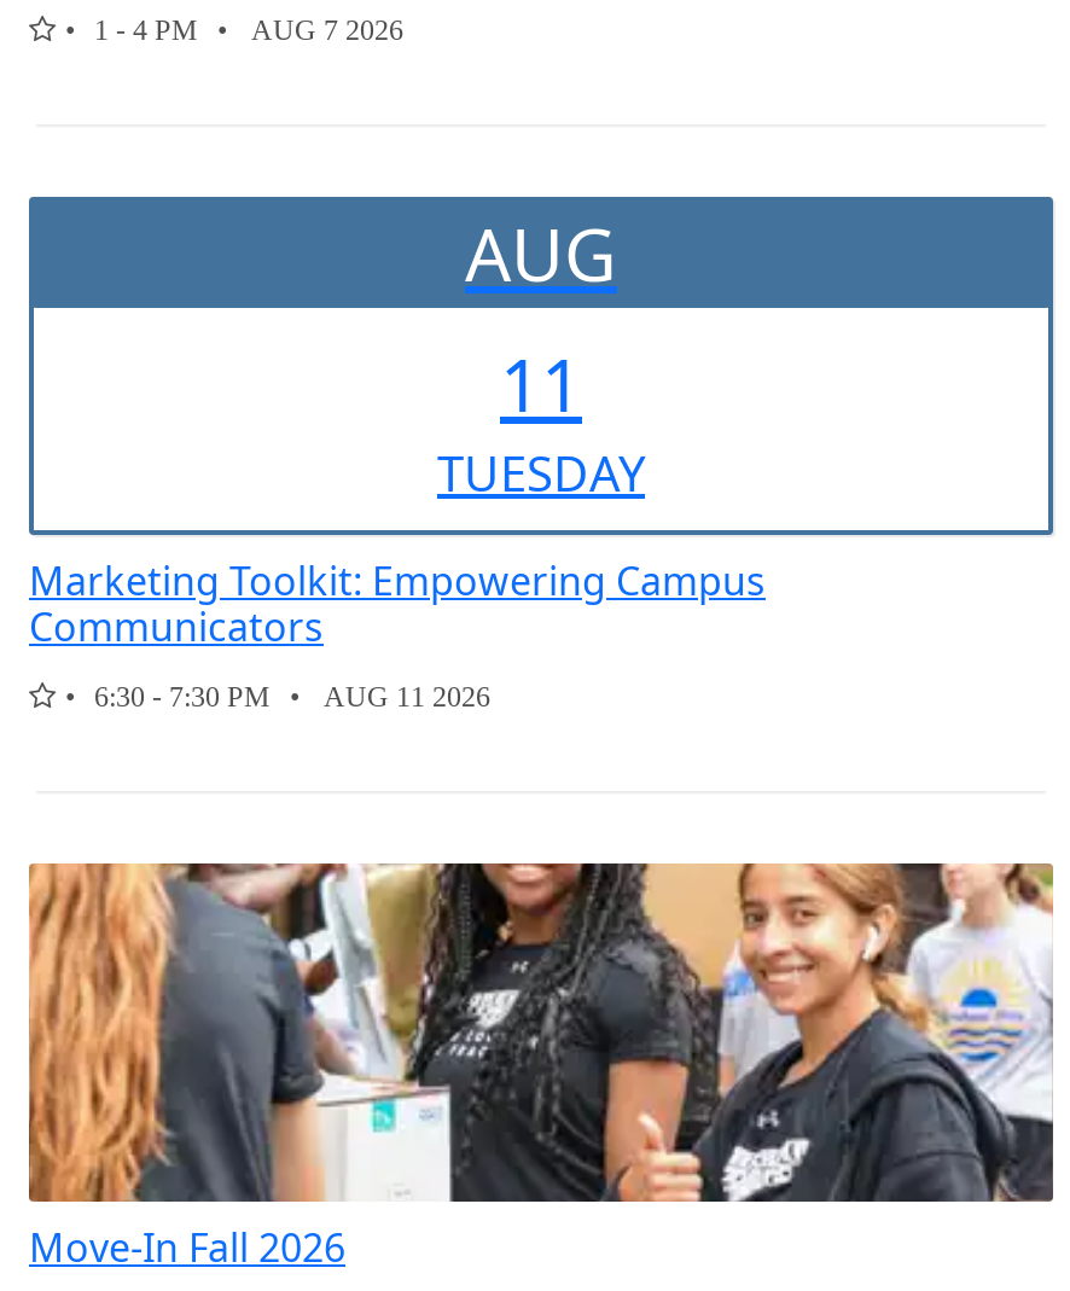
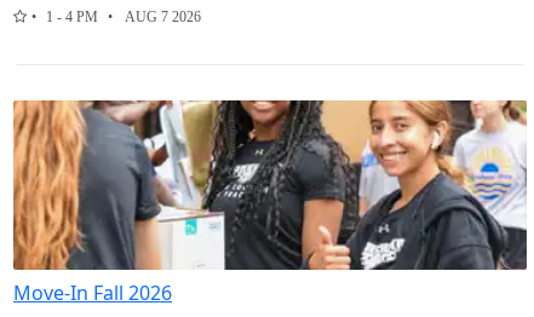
[29,205,766,715] AUG | 11 | TUESDAY | Marketing Toolkit: Empowering Campus | Communicators | 6:30 - 7:30 PM | AUG 11 2026 -> none

